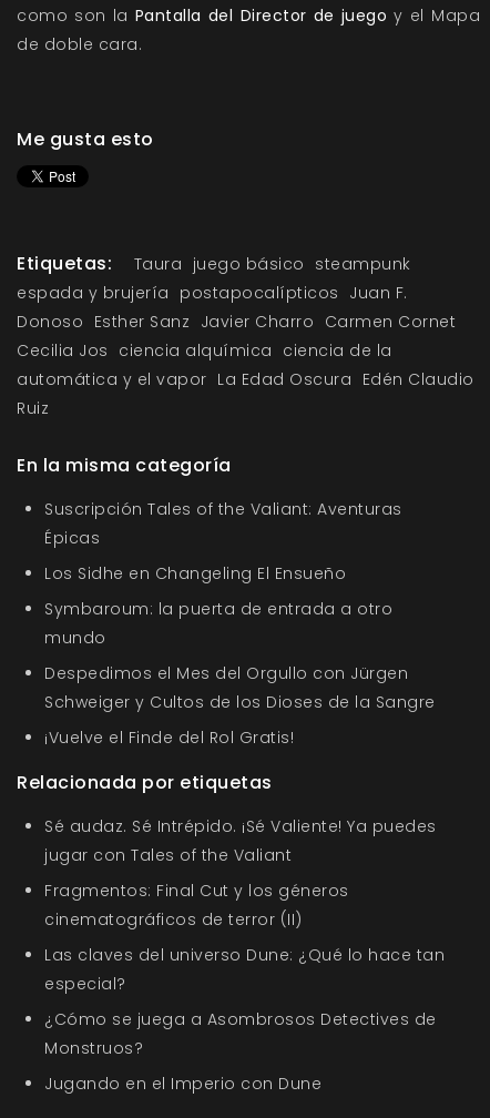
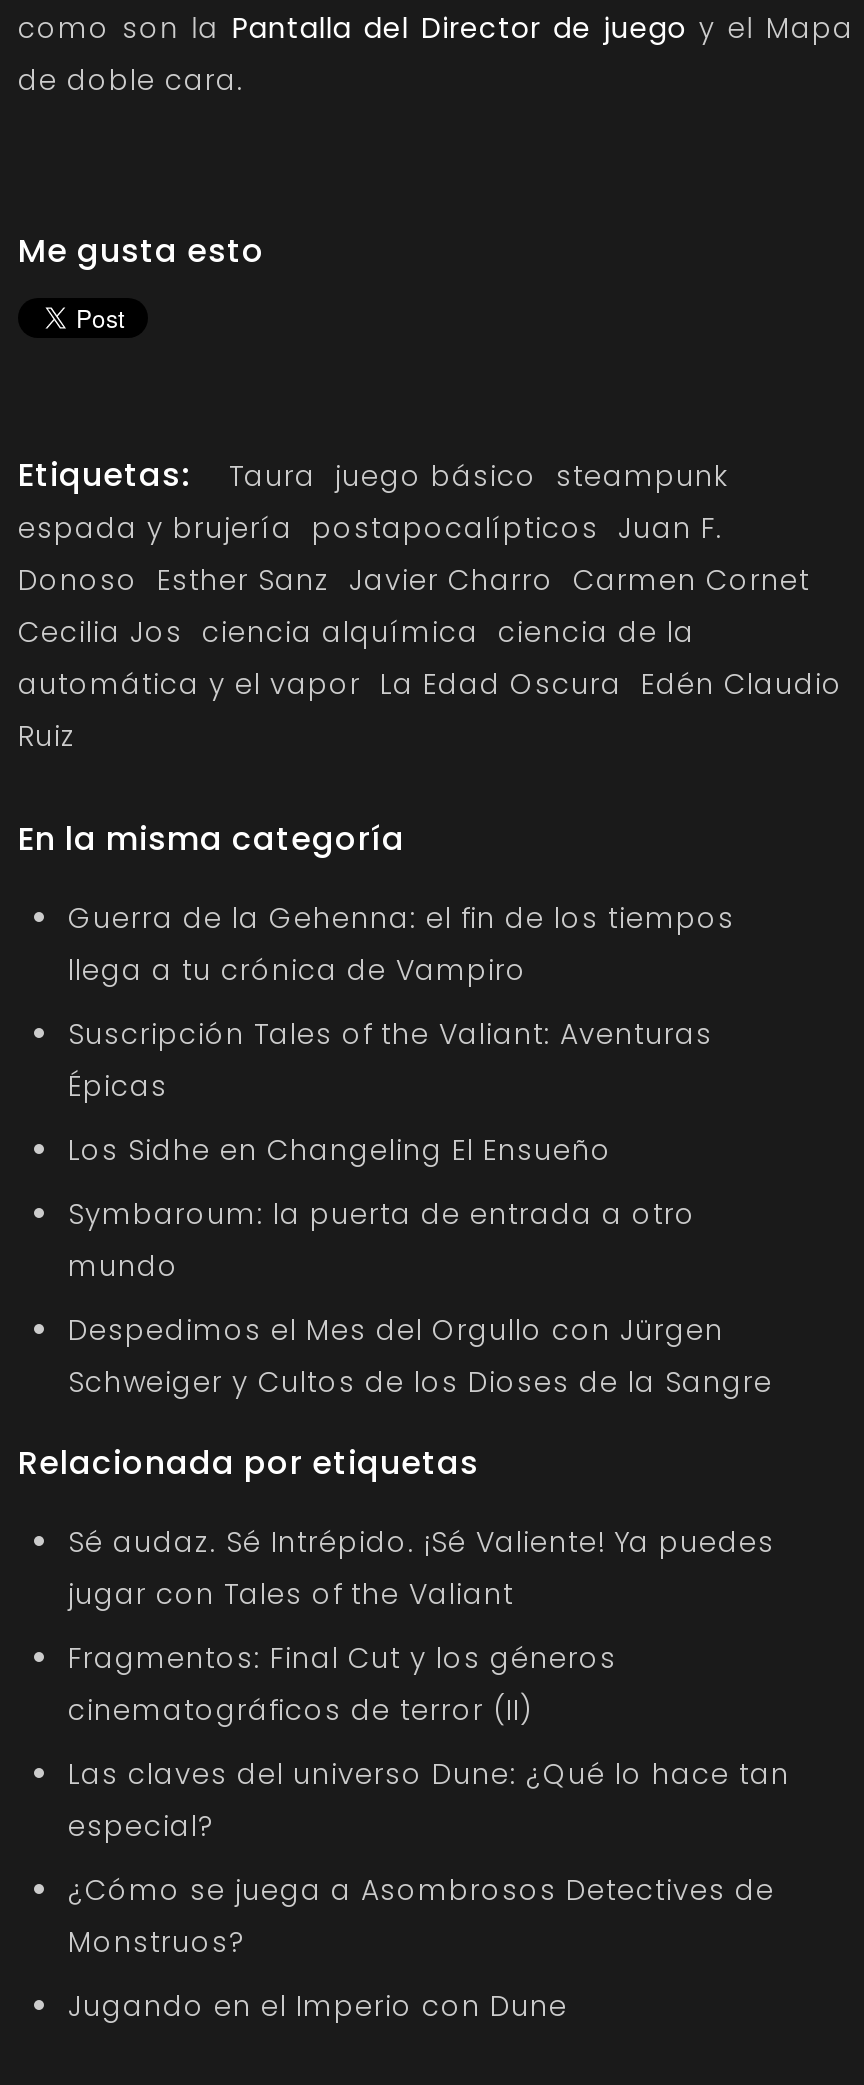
none -> [68,898,735,990] Guerra de la Gehenna: el fin de los tiempos | llega a tu crónica de Vampiro
moved [44,498,435,713] -> [68,1014,773,1402]: Suscripción Tales of the Valiant: Aventuras | Épicas | Los Sidhe en Changeling El Ensueño | Symbaroum: la puerta de entrada a otro | mundo | Despedimos el Mes del Orgullo con Jürgen | Schweiger y Cultos de los Dioses de la Sangre
[44,726,294,749] ¡Vuelve el Finde del Rol Gratis! -> none

